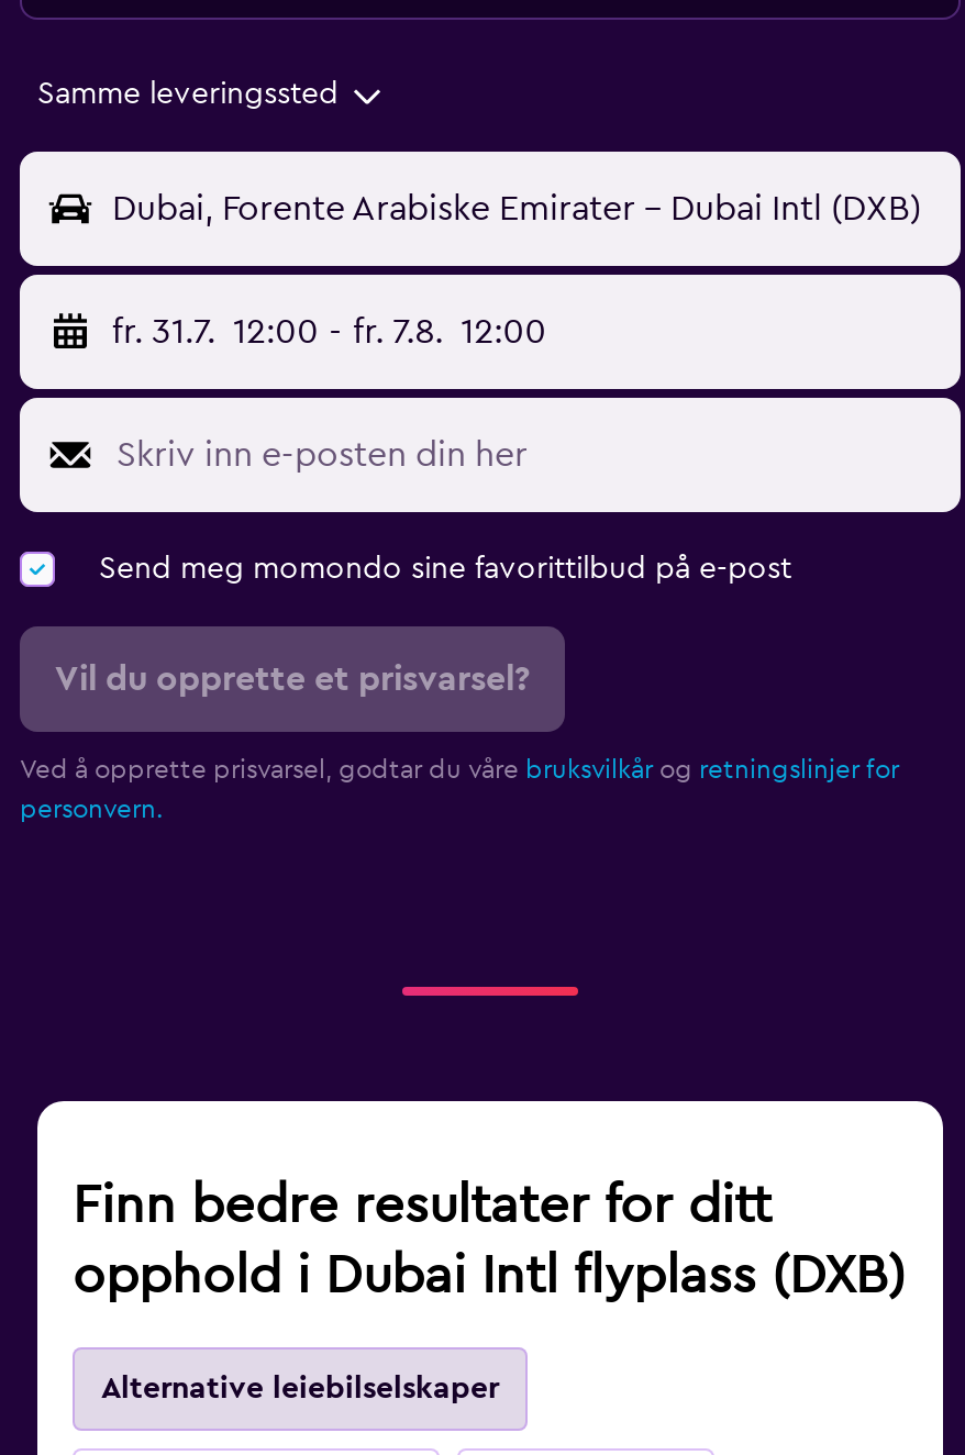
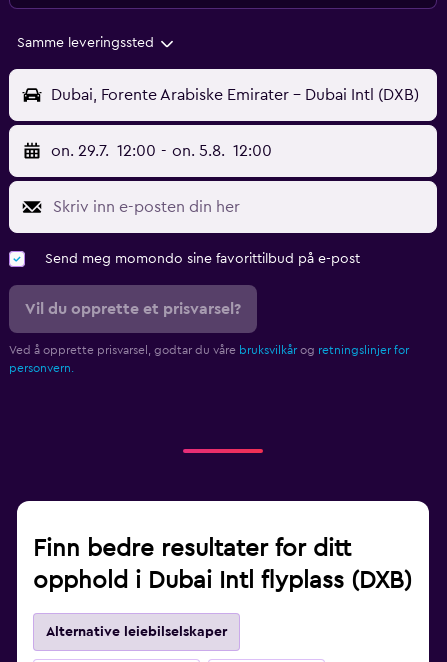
[112,315,546,350] fr. 31.7. 12:00 - fr. 7.8. 12:00 -> [51,143,272,159] on. 29.7. 12:00 - on. 5.8. 12:00

